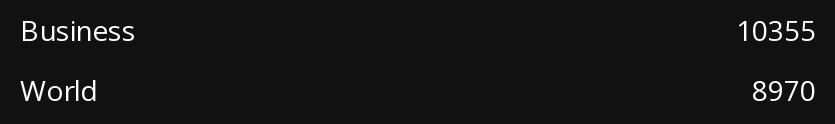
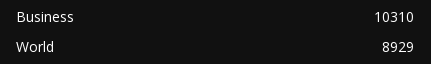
[736,11,816,49] 10355 -> [374,7,414,26] 10310
[752,71,816,109] 8970 -> [382,37,414,56] 8929

